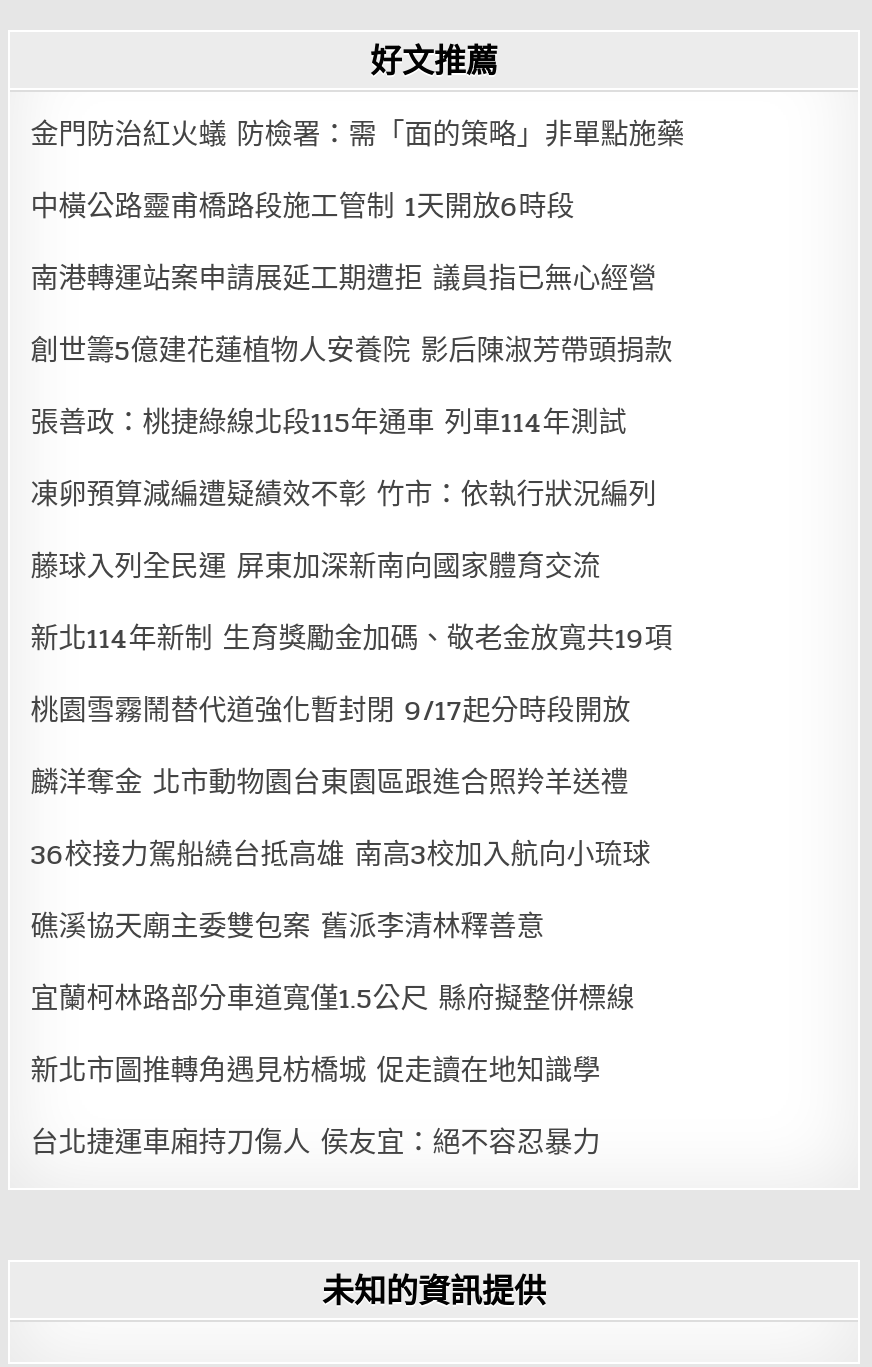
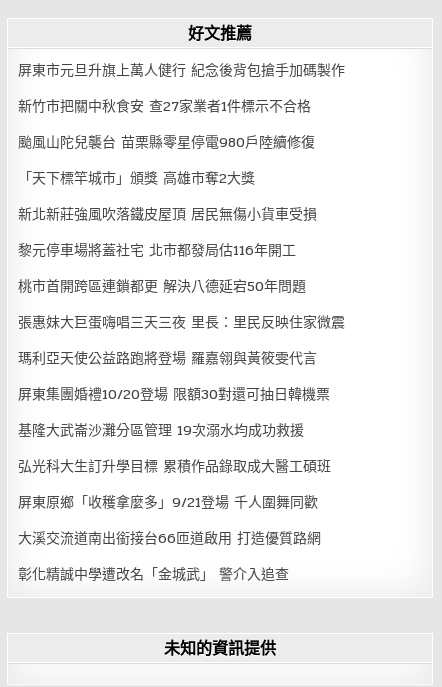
[30,114,684,156] 金門防治紅火蟻 防檢署：需「面的策略」非單點施藥 -> [18,60,345,81] 屏東市元旦升旗上萬人健行 紀念後背包搶手加碼製作
[30,186,574,228] 中橫公路靈甫橋路段施工管制 1天開放6時段 -> [18,96,311,117] 新竹市把關中秋食安 查27家業者1件標示不合格
[30,258,656,300] 南港轉運站案申請展延工期遭拒 議員指已無心經營 -> [18,132,315,153] 颱風山陀兒襲台 苗栗縣零星停電980戶陸續修復
[30,330,672,372] 創世籌5億建花蓮植物人安養院 影后陳淑芳帶頭捐款 -> [18,168,255,189] 「天下標竿城市」頒獎 高雄市奪2大獎
[30,402,626,444] 張善政：桃捷綠線北段115年通車 列車114年測試 -> [18,204,317,225] 新北新莊強風吹落鐵皮屋頂 居民無傷小貨車受損
[30,474,656,516] 凍卵預算減編遭疑績效不彰 竹市：依執行狀況編列 -> [18,240,296,261] 黎元停車場將蓋社宅 北市都發局估116年開工
[30,546,600,588] 藤球入列全民運 屏東加深新南向國家體育交流 -> [18,276,306,297] 桃市首開跨區連鎖都更 解決八德延宕50年問題
[30,618,672,660] 新北114年新制 生育獎勵金加碼、敬老金放寬共19項 -> [18,312,345,333] 張惠妹大巨蛋嗨唱三天三夜 里長：里民反映住家微震
[30,690,630,732] 桃園雪霧鬧替代道強化暫封閉 9/17起分時段開放 -> [18,348,317,369] 瑪利亞天使公益路跑將登場 羅嘉翎與黃筱雯代言
[30,762,628,804] 麟洋奪金 北市動物園台東園區跟進合照羚羊送禮 -> [18,384,330,405] 屏東集團婚禮10/20登場 限額30對還可抽日韓機票
[30,834,650,876] 36校接力駕船繞台抵高雄 南高3校加入航向小琉球 -> [18,420,304,441] 基隆大武崙沙灘分區管理 19次溺水均成功救援
[30,906,544,948] 礁溪協天廟主委雙包案 舊派李清林釋善意 -> [18,456,331,477] 弘光科大生訂升學目標 累積作品錄取成大醫工碩班
[30,978,634,1020] 宜蘭柯林路部分車道寬僅1.5公尺 縣府擬整併標線 -> [18,492,318,513] 屏東原鄉「收穫拿麼多」9/21登場 千人圍舞同歡
[30,1050,600,1092] 新北市圖推轉角遇見枋橋城 促走讀在地知識學 -> [18,528,321,549] 大溪交流道南出銜接台66匝道啟用 打造優質路網
[30,1122,600,1164] 台北捷運車廂持刀傷人 侯友宜：絕不容忍暴力 -> [18,564,289,585] 彰化精誠中學遭改名「金城武」 警介入追查

